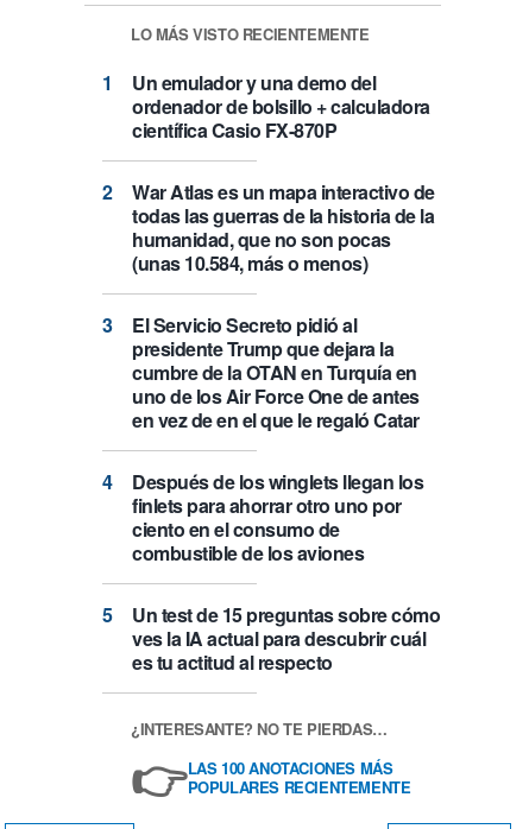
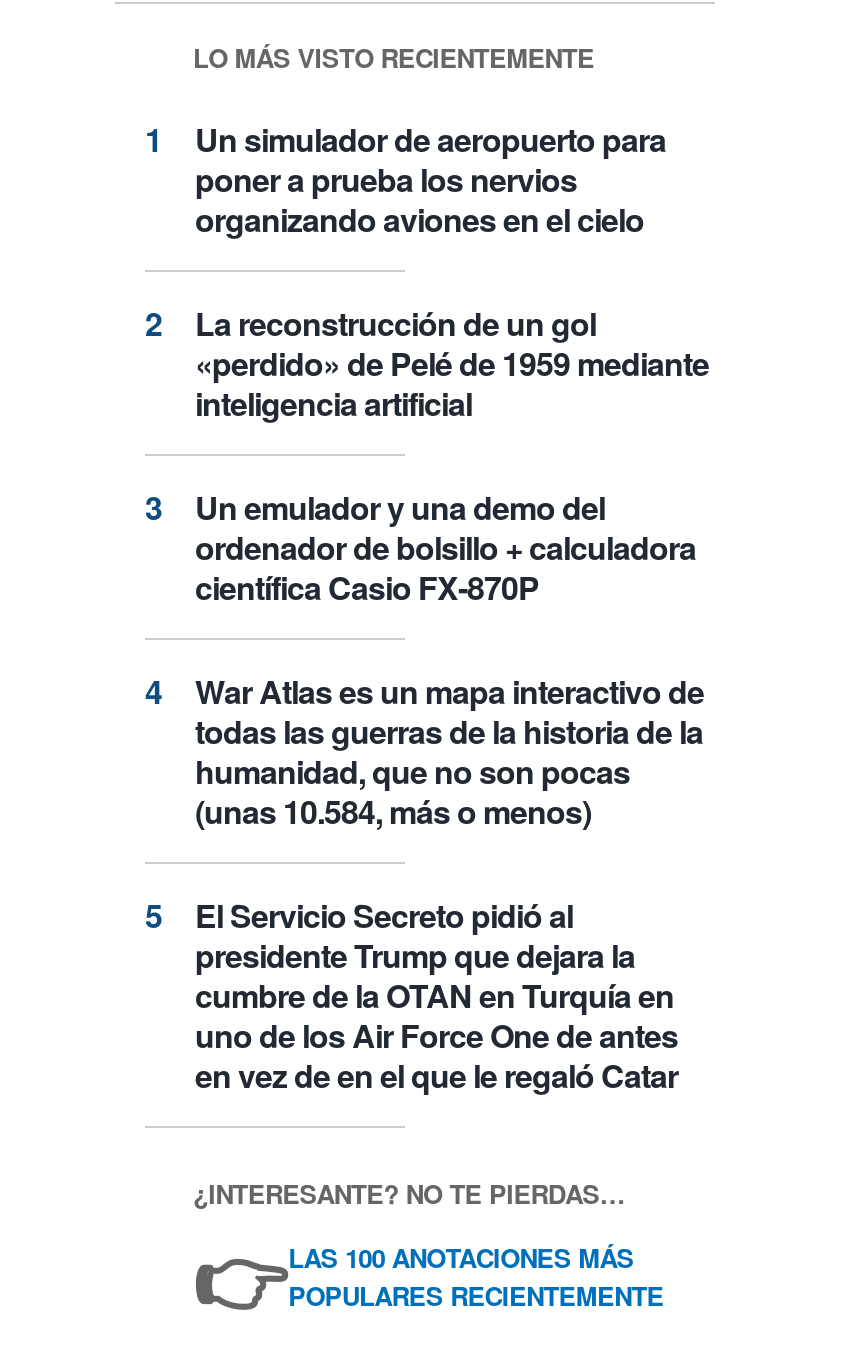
none -> [195,117,709,427] Un simulador de aeropuerto para | poner a prueba los nervios | organizando aviones en el cielo | La reconstrucción de un gol | «perdido» de Pelé de 1959 mediante | inteligencia artificial
moved [132,68,434,433] -> [195,485,704,1099]: Un emulador y una demo del | ordenador de bolsillo + calculadora | científica Casio FX-870P | ... | uno de los Air Force One de antes | en vez de en el que le regaló Catar
[132,467,440,675] Después de los winglets llegan los | finlets para ahorrar otro uno por | ciento en el consumo de | combustible de los aviones | Un test de 15 preguntas sobre cómo | ves la IA actual para descubrir cuál | es tu actitud al respecto -> none

